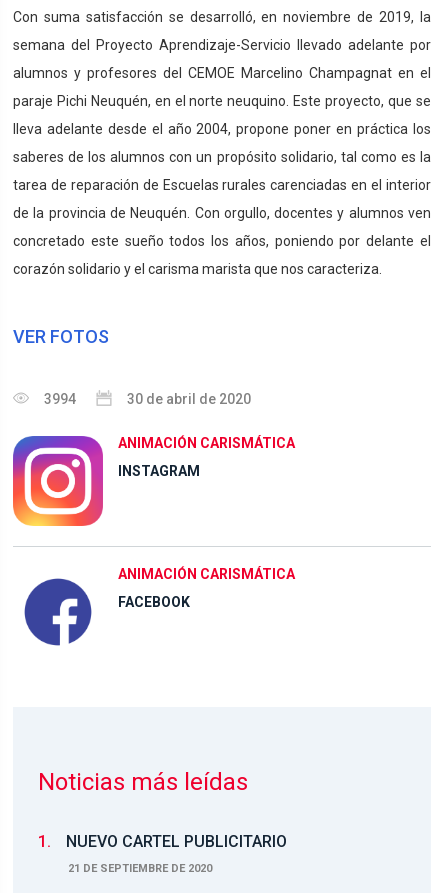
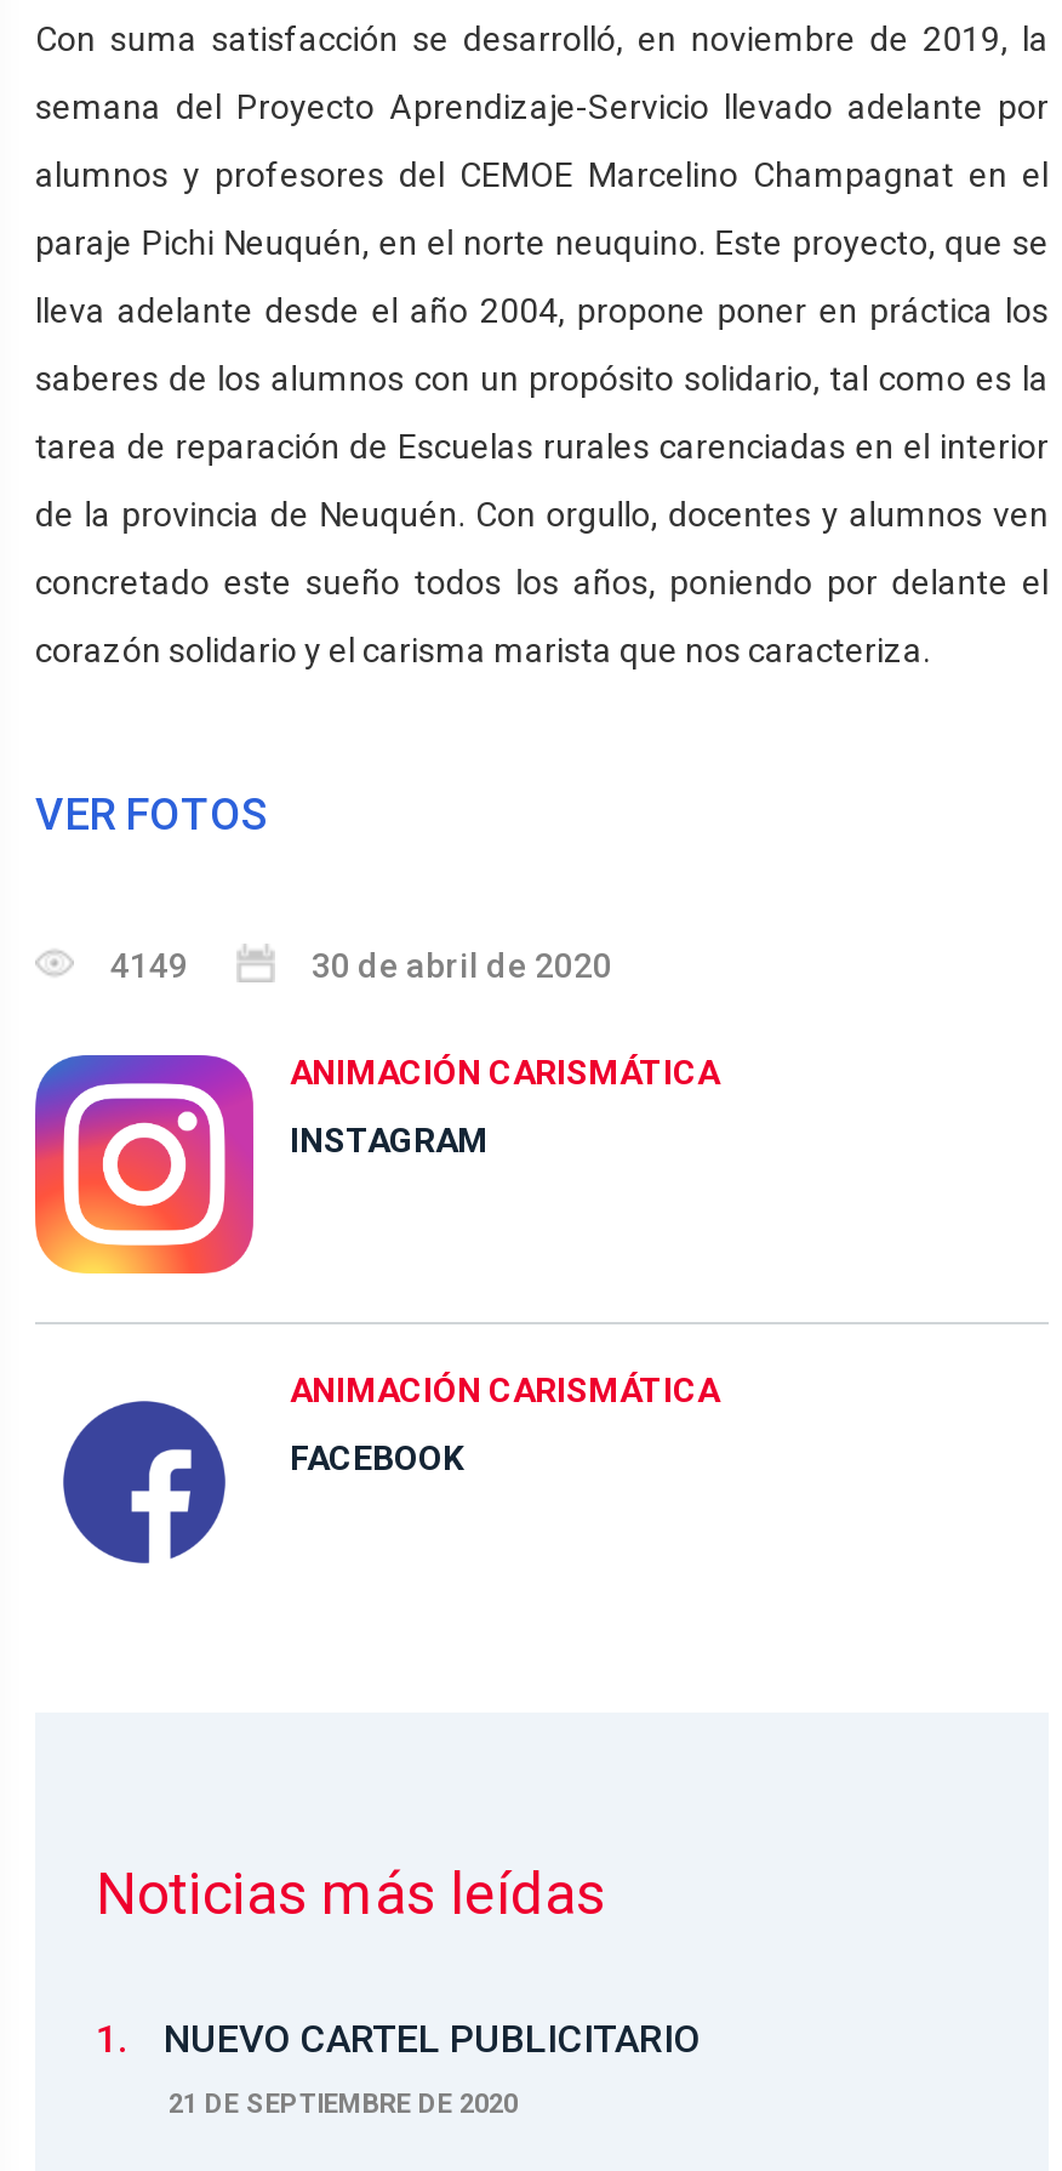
[44,391,76,407] 3994 -> [110,947,188,985] 4149

